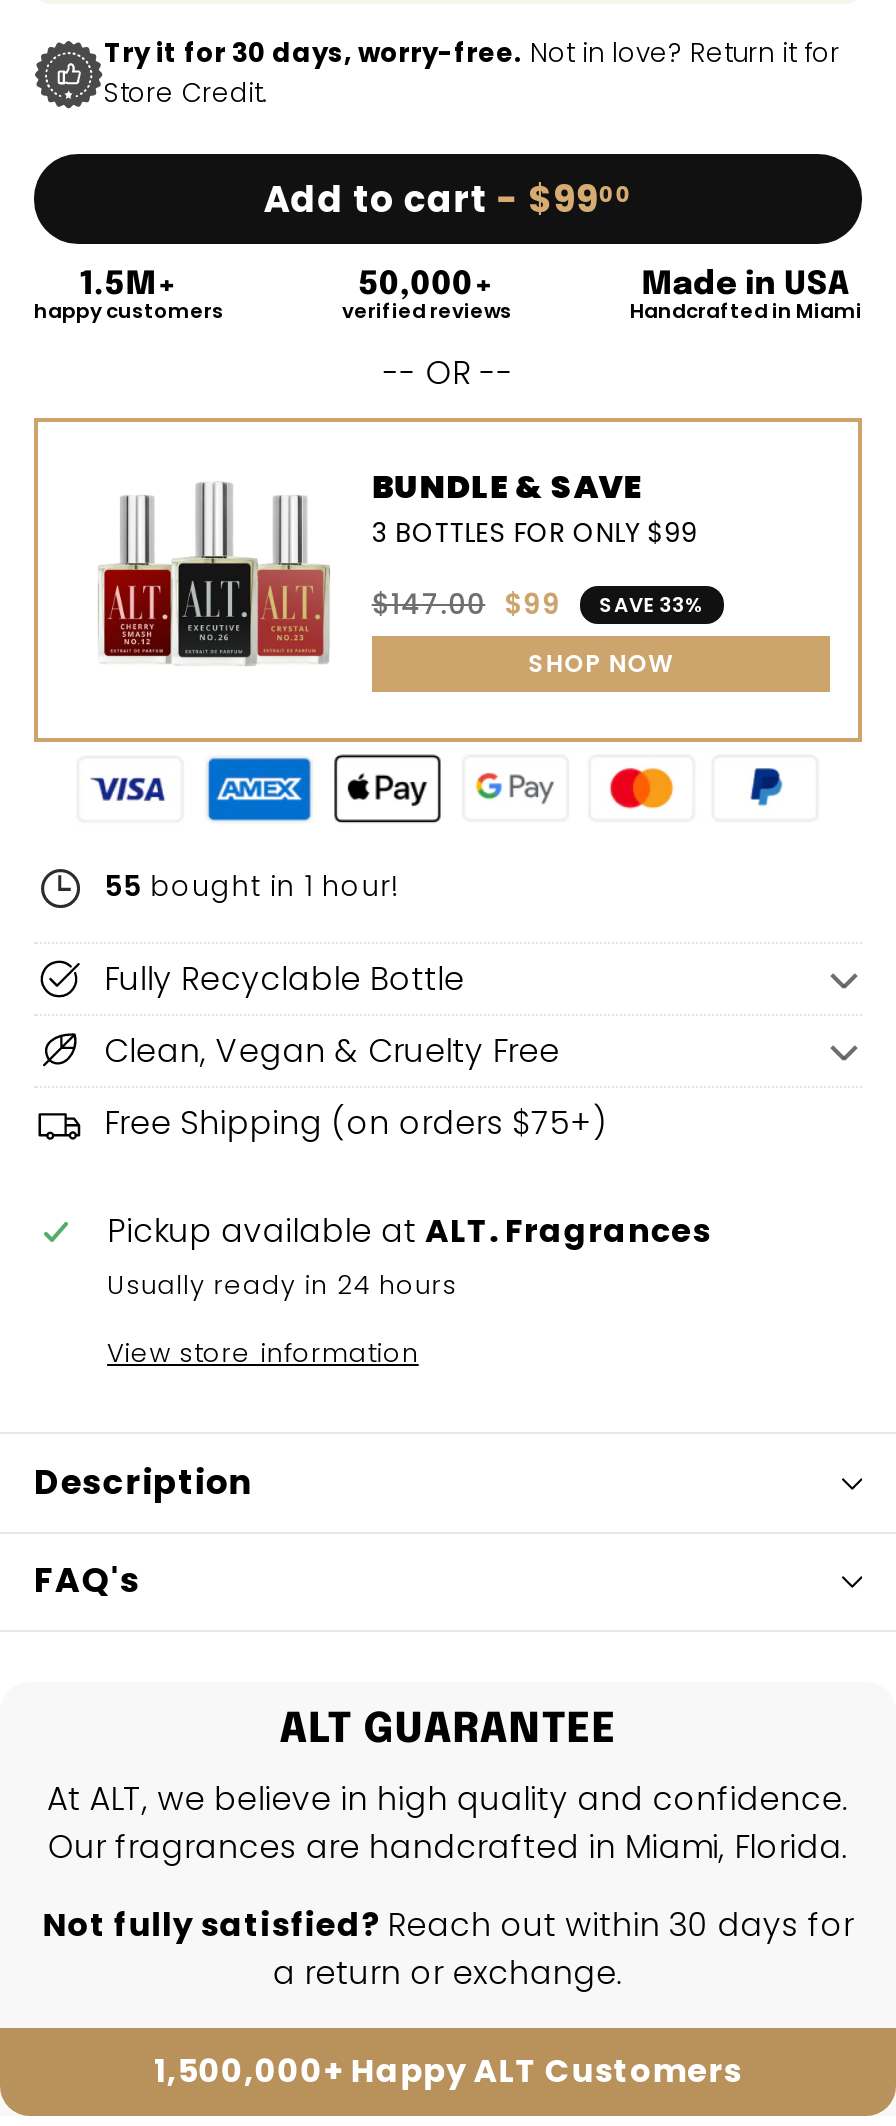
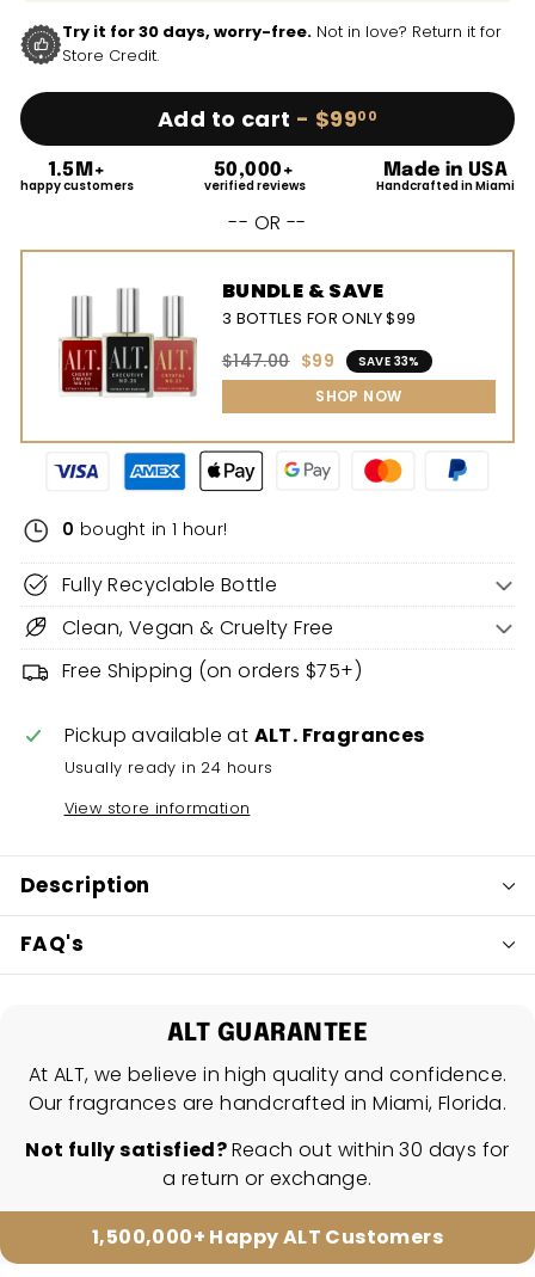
[104,866,398,906] 55 bought in 1 hour! -> [62,517,228,541] 0 bought in 1 hour!

